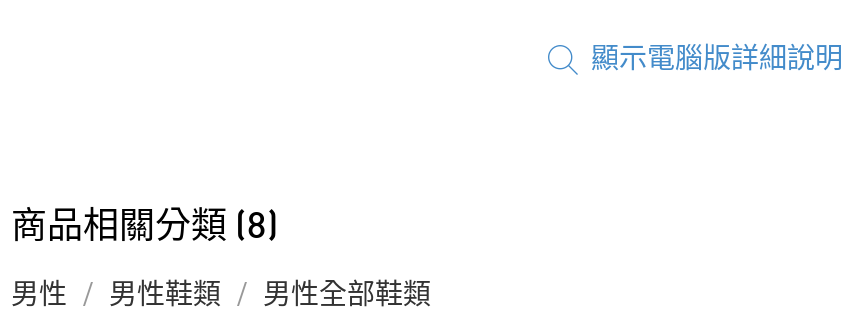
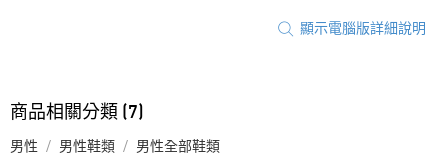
[11,211,279,247] 商品相關分類 (8) -> [10,104,144,122] 商品相關分類 (7)

